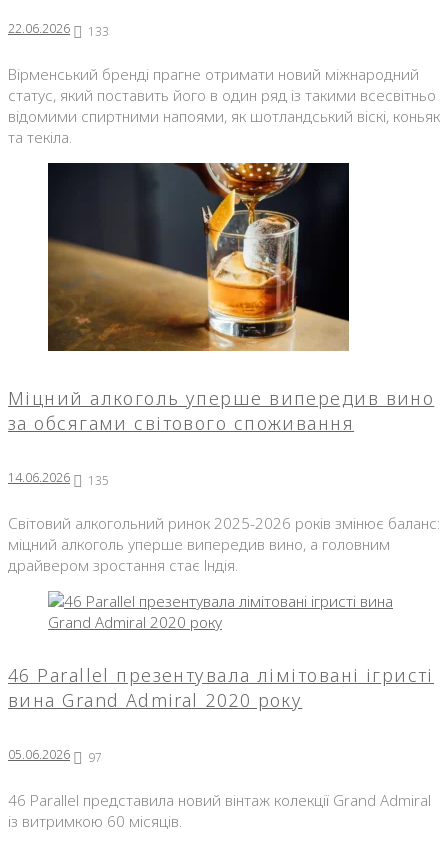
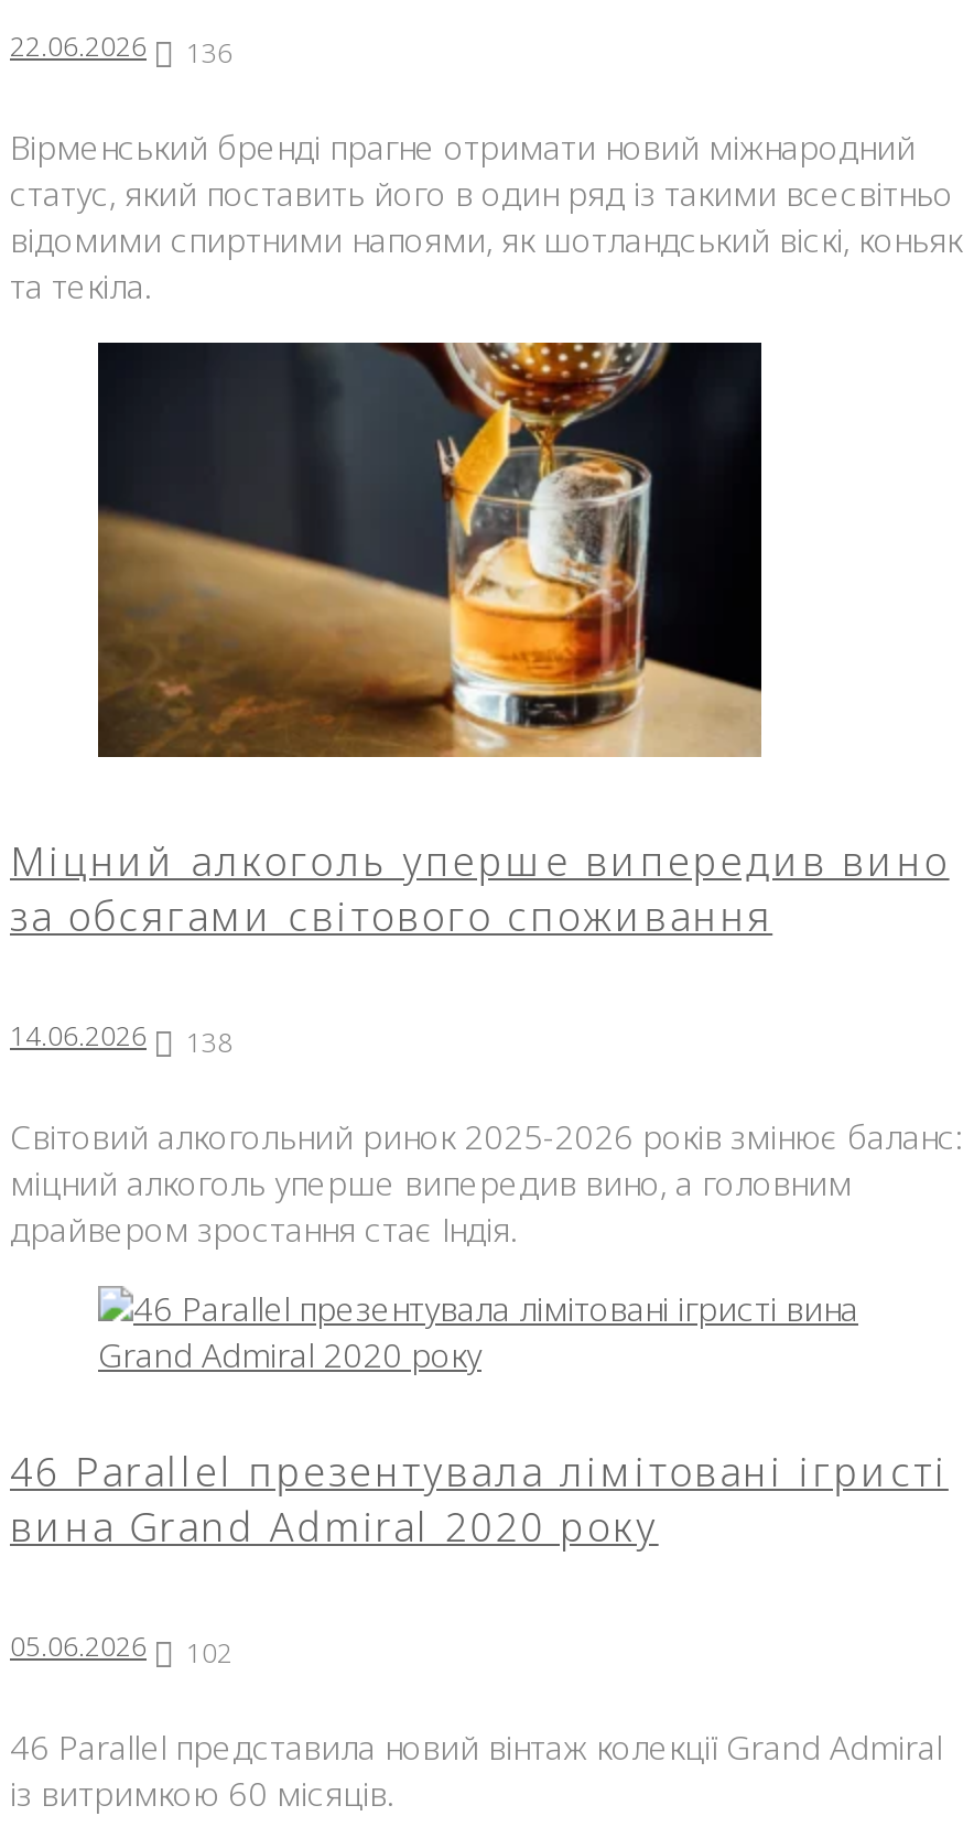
[8,20,109,40] 22.06.2026 133 -> [10,27,232,71] 22.06.2026 136
[8,469,109,489] 14.06.2026 135 -> [10,1016,232,1061] 14.06.2026 138
[8,746,102,766] 05.06.2026 97 -> [10,1627,232,1671] 05.06.2026 102

